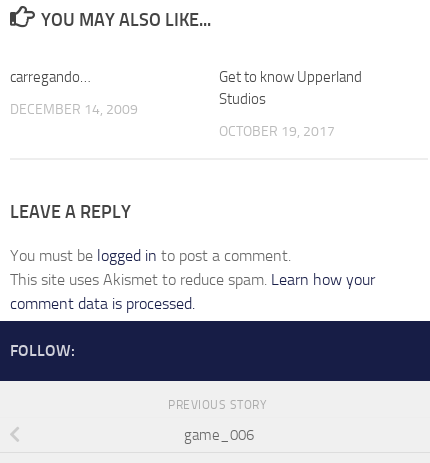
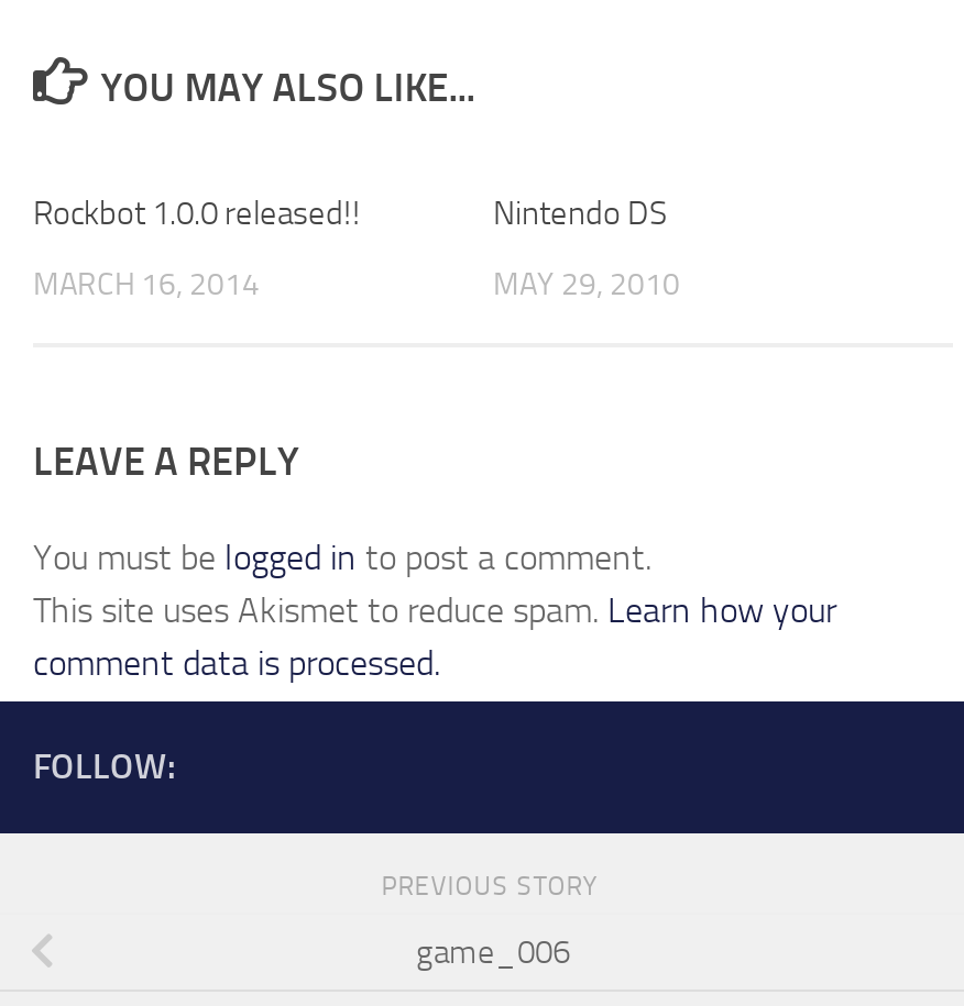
[10,68,91,86] carregando… -> [33,194,361,233] Rockbot 1.0.0 released!!
[219,68,362,108] Get to know Upperland | Studios -> [493,194,667,233] Nintendo DS
[10,101,138,118] DECEMBER 14, 2009 -> [33,266,260,303] MARCH 16, 2014
[219,123,335,140] OCTOBER 19, 2017 -> [493,266,680,303] MAY 29, 2010

